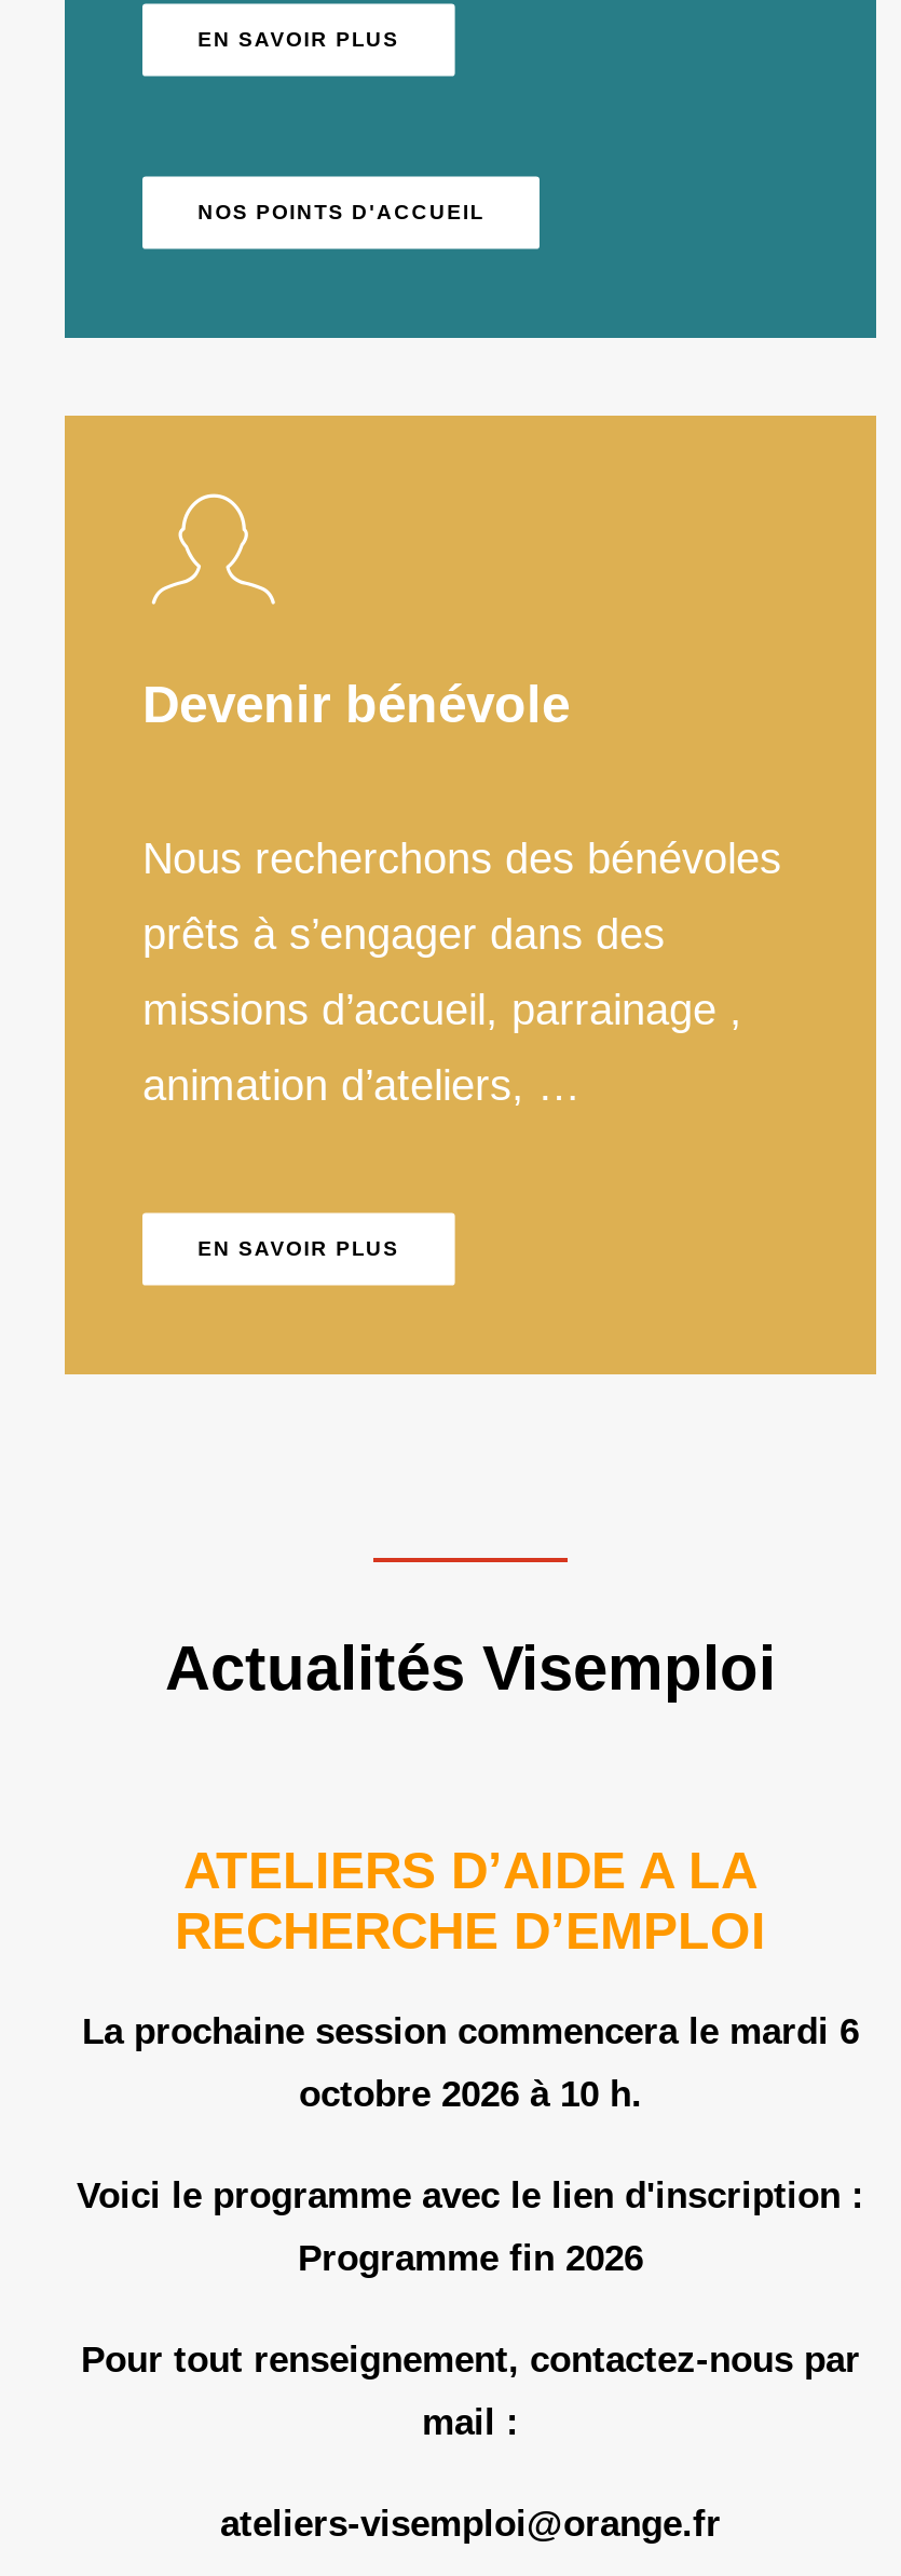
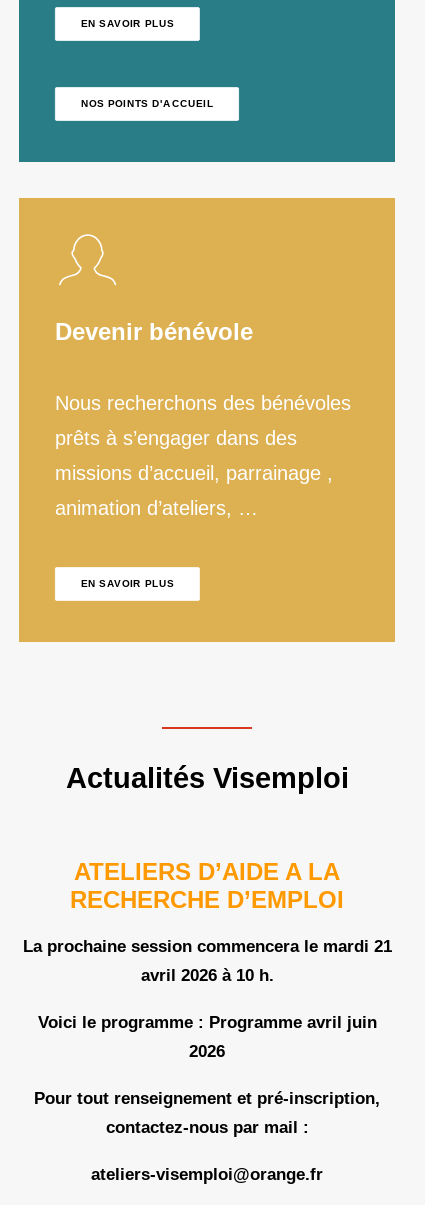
[82,2011,859,2052] La prochaine session commencera le mardi 6 -> [22,937,391,956] La prochaine session commencera le mardi 21
[299,2074,642,2115] octobre 2026 à 10 h. -> [140,966,273,985] avril 2026 à 10 h.
[77,2175,864,2216] Voici le programme avec le lien d'inscription : -> [37,1013,376,1032] Voici le programme : Programme avril juin
[298,2238,643,2279] Programme fin 2026 -> [189,1042,225,1061] 2026
[81,2340,860,2381] Pour tout renseignement, contactez-nous par -> [34,1089,380,1108] Pour tout renseignement et pré-inscription,
[422,2402,519,2443] mail : -> [105,1118,308,1137] contactez-nous par mail :

